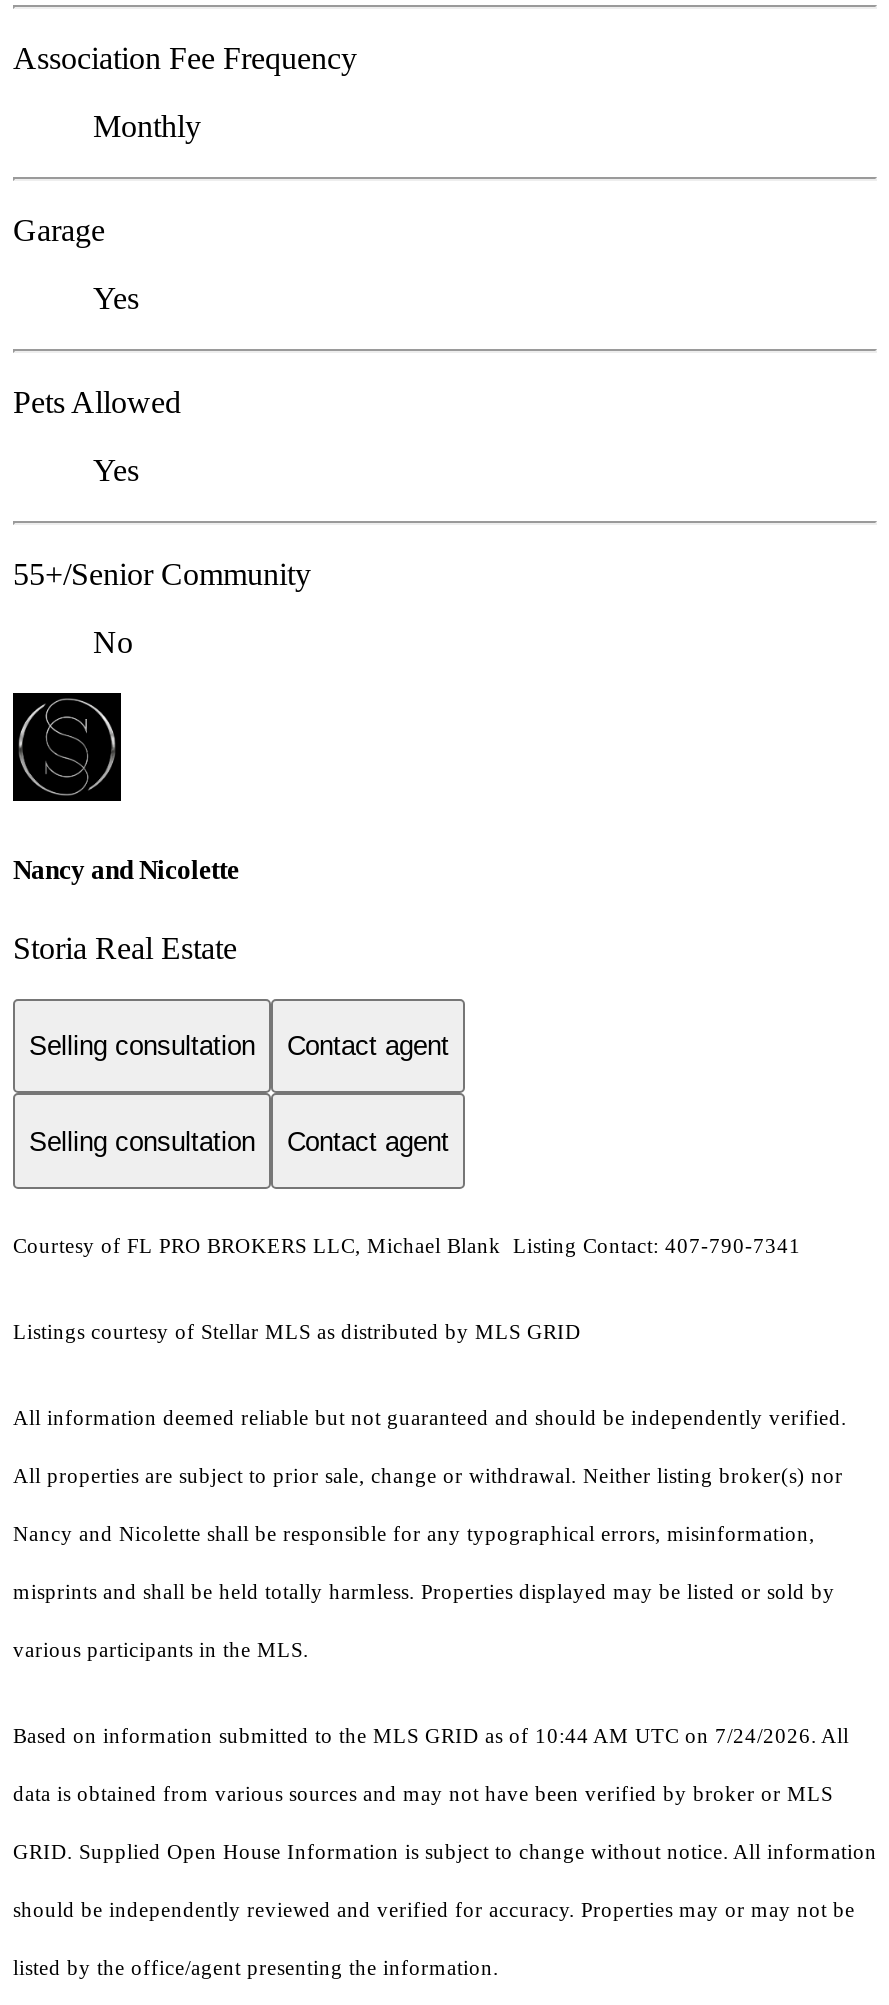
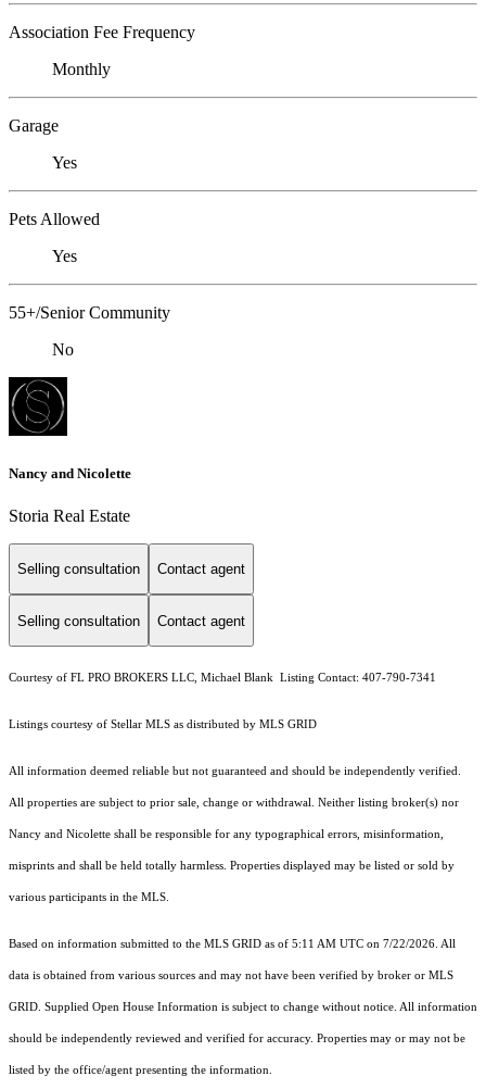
[13,1725,849,1747] Based on information submitted to the MLS GRID as of 10:44 AM UTC on 7/24/2026. All -> [9,938,456,950] Based on information submitted to the MLS GRID as of 5:11 AM UTC on 7/22/2026. All

